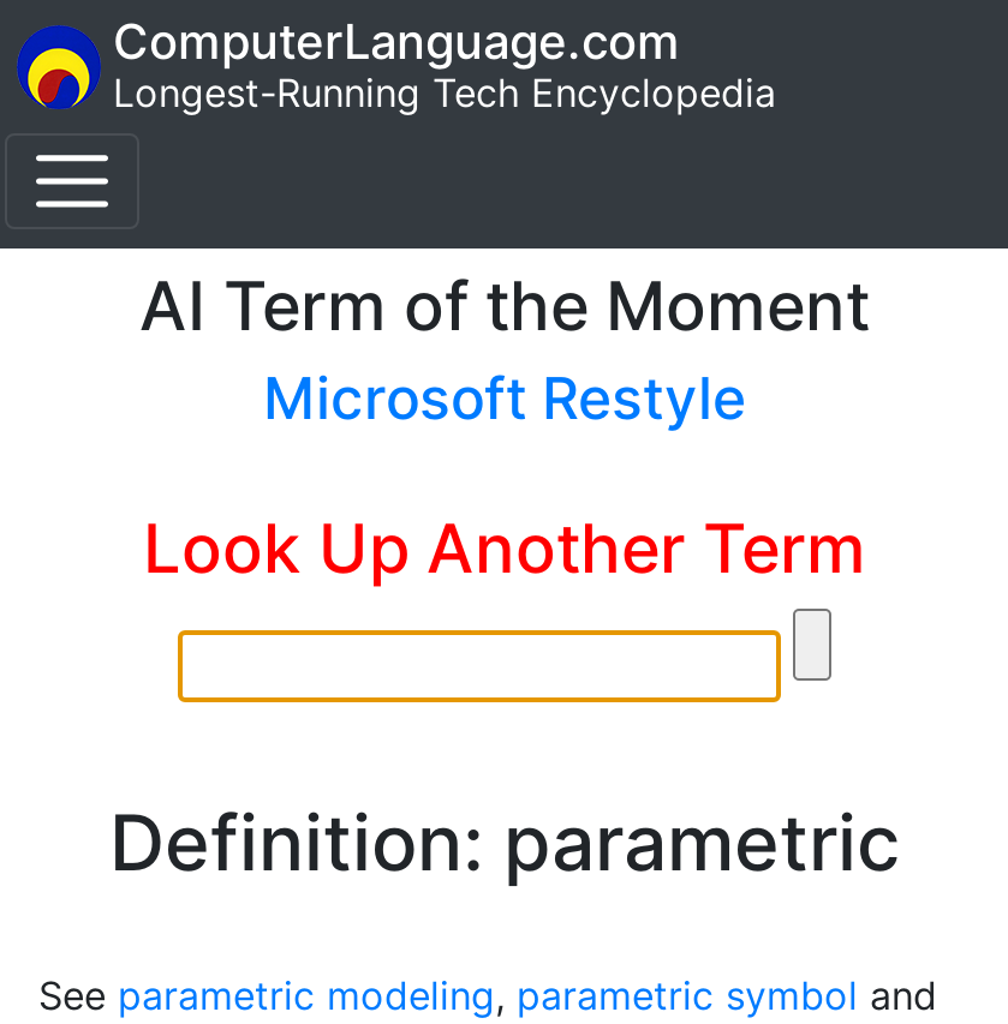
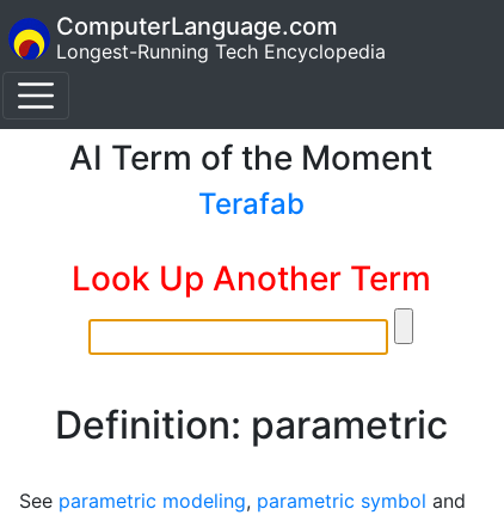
[263,364,746,433] Microsoft Restyle -> [198,186,304,221] Terafab

